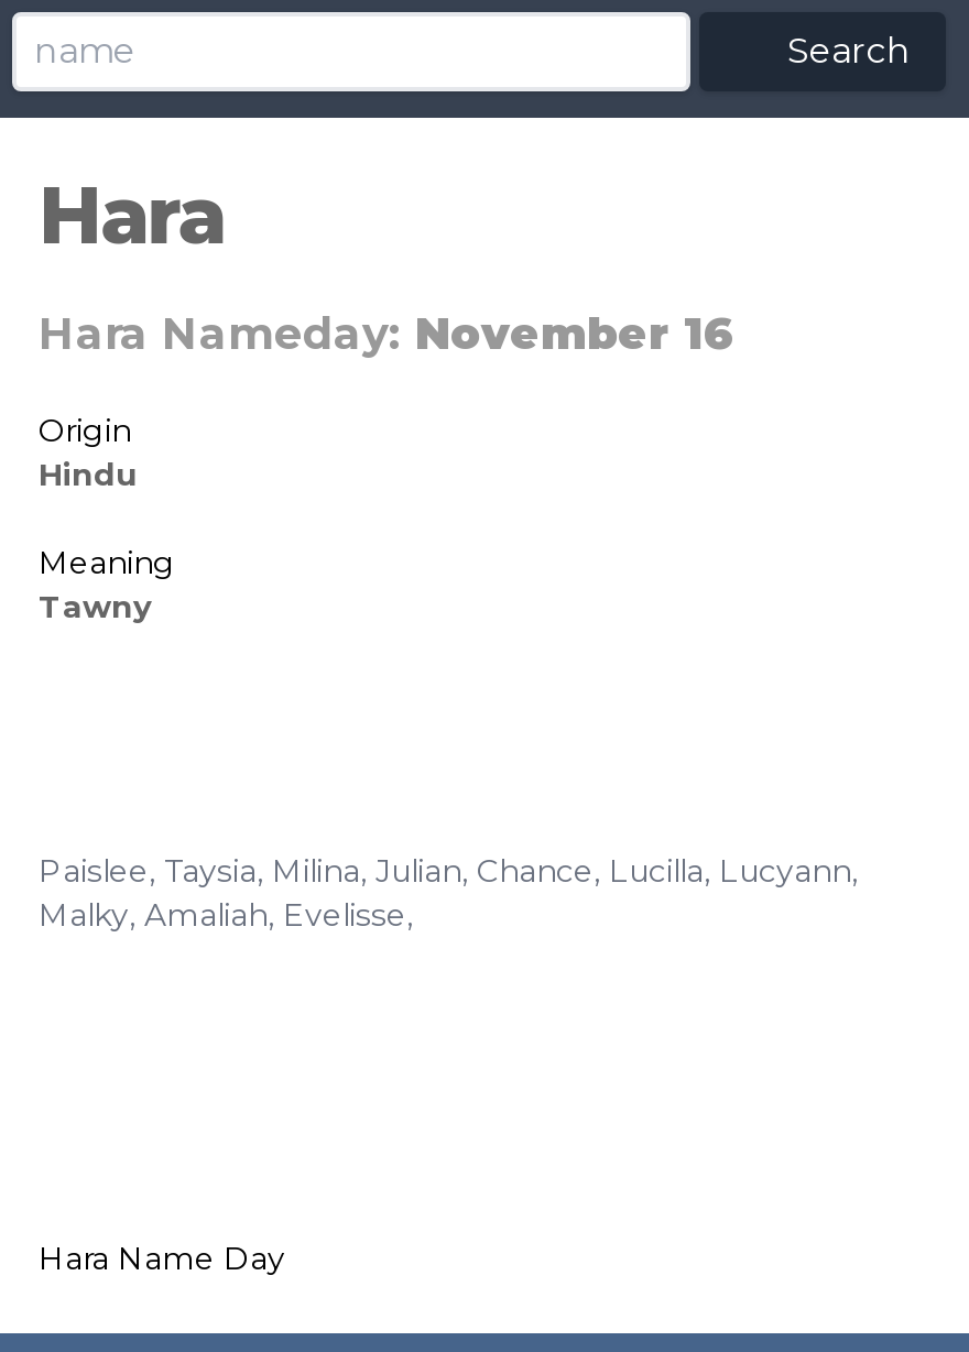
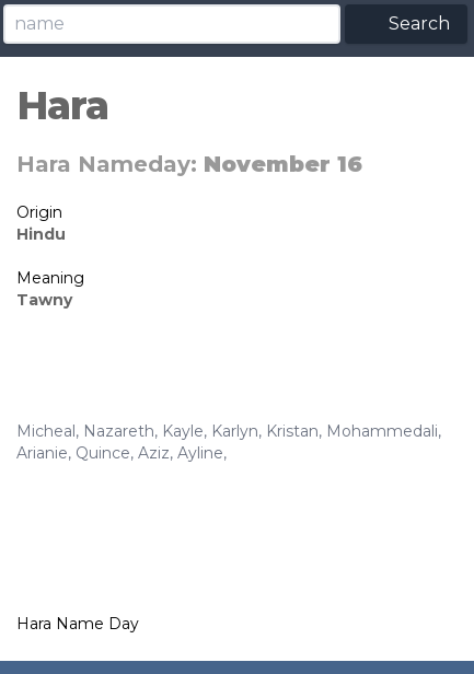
[39,851,858,935] Paislee, Taysia, Milina, Julian, Chance, Lucilla, Lucyann, | Malky, Amaliah, Evelisse, -> [16,421,441,463] Micheal, Nazareth, Kayle, Karlyn, Kristan, Mohammedali, | Arianie, Quince, Aziz, Ayline,

